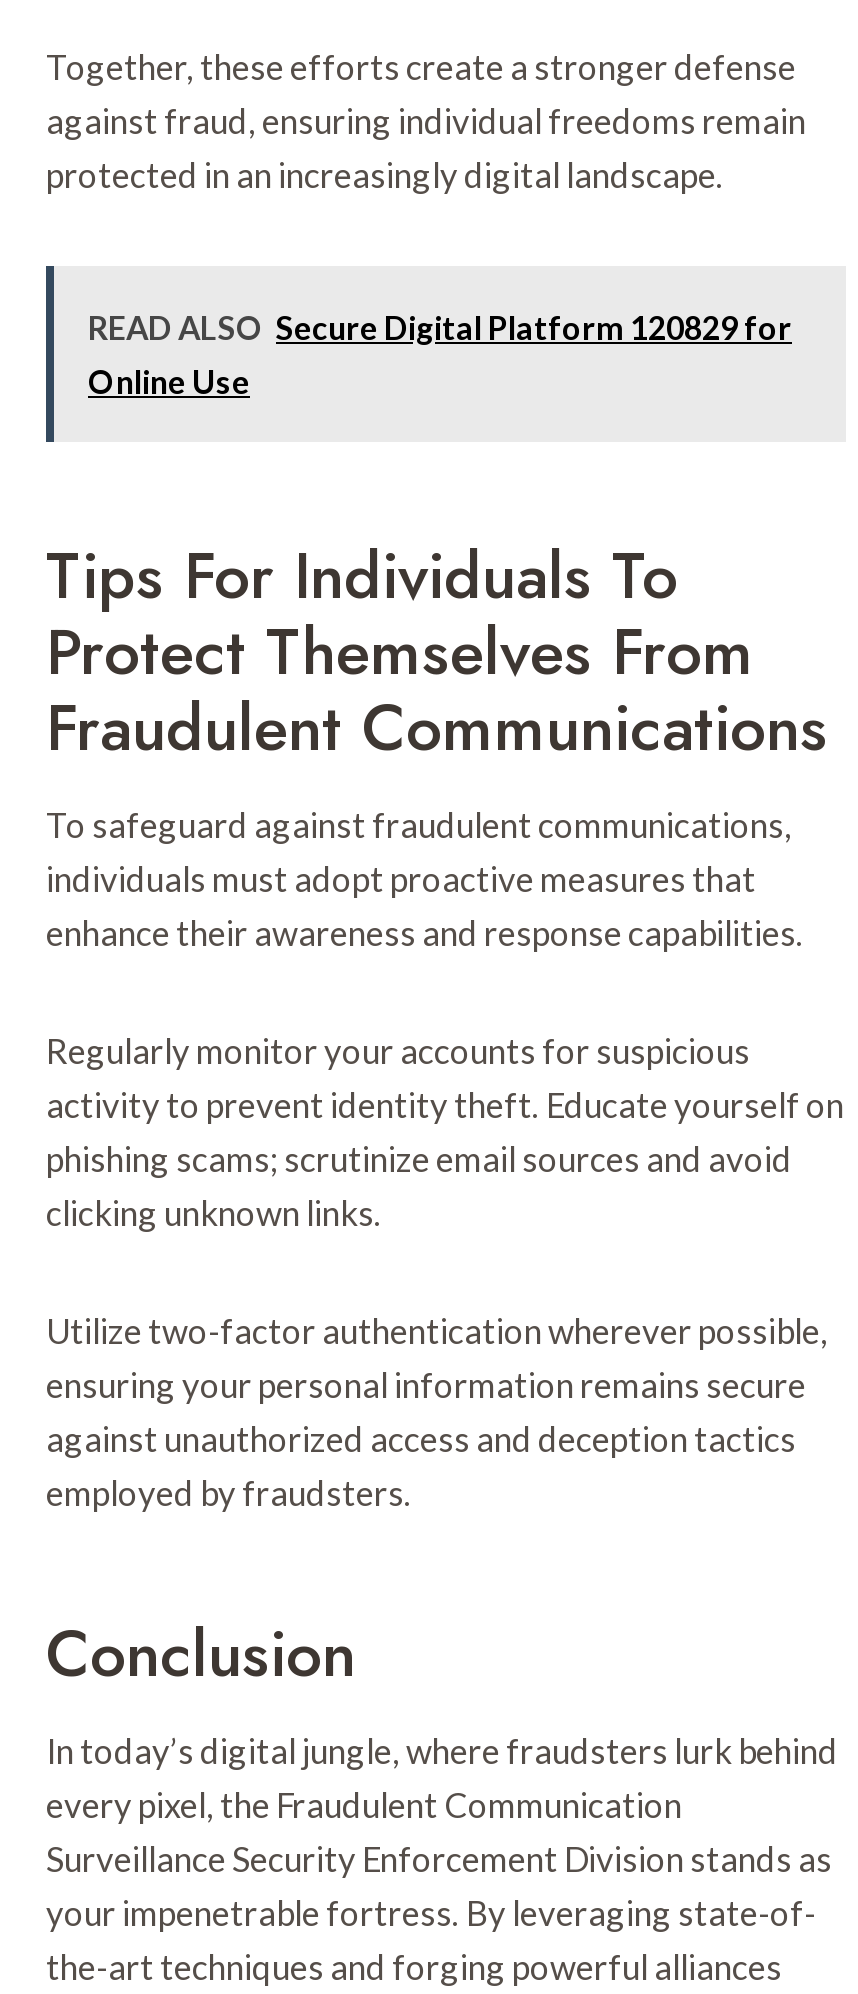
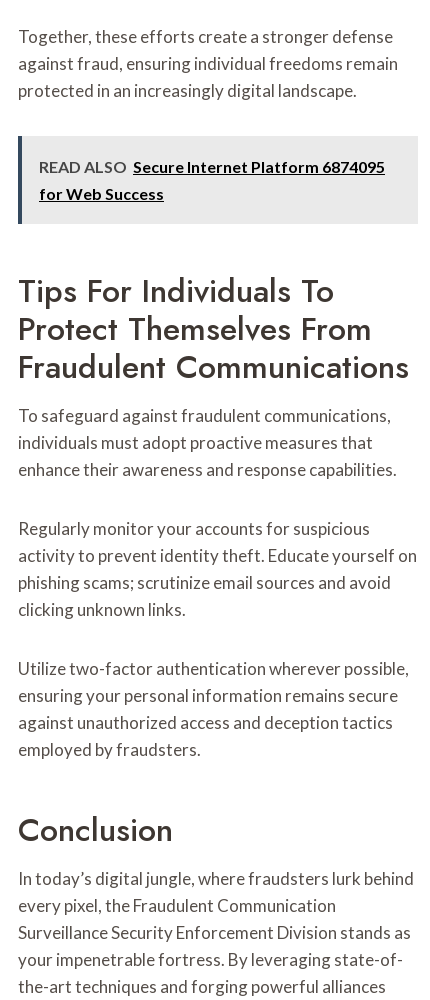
[88,307,792,399] READ ALSO Secure Digital Platform 120829 for | Online Use -> [39,157,385,203] READ ALSO Secure Internet Platform 6874095 | for Web Success

